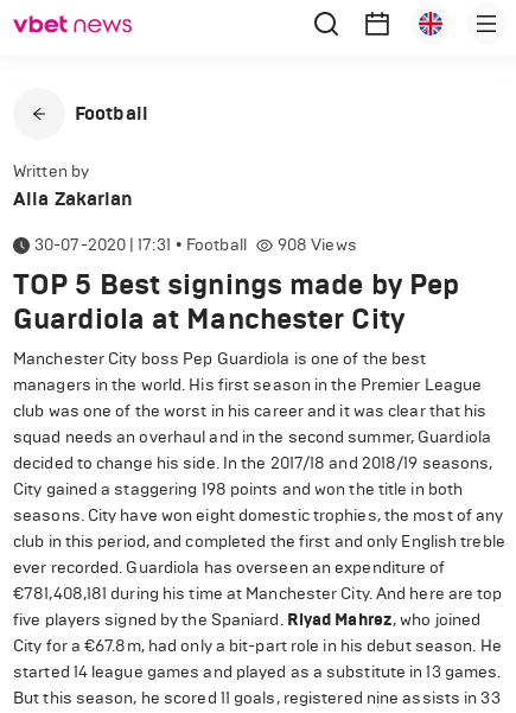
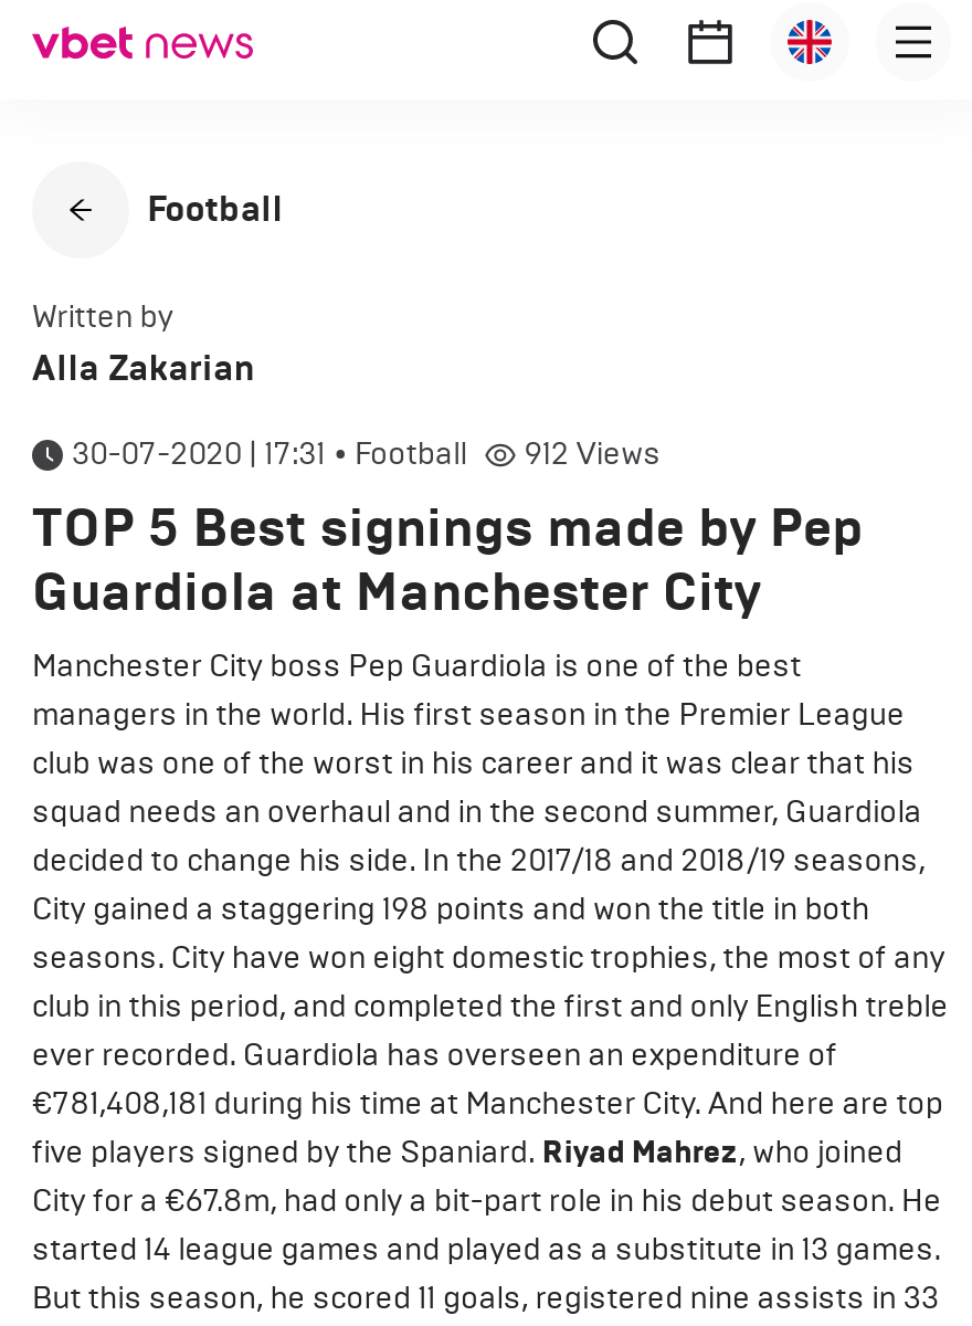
[277,235,357,255] 908 Views -> [524,435,661,473] 912 Views

